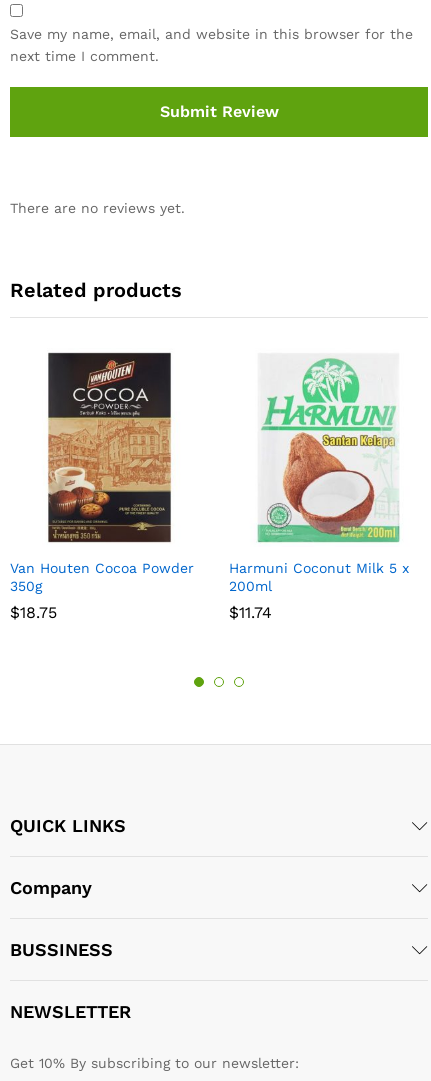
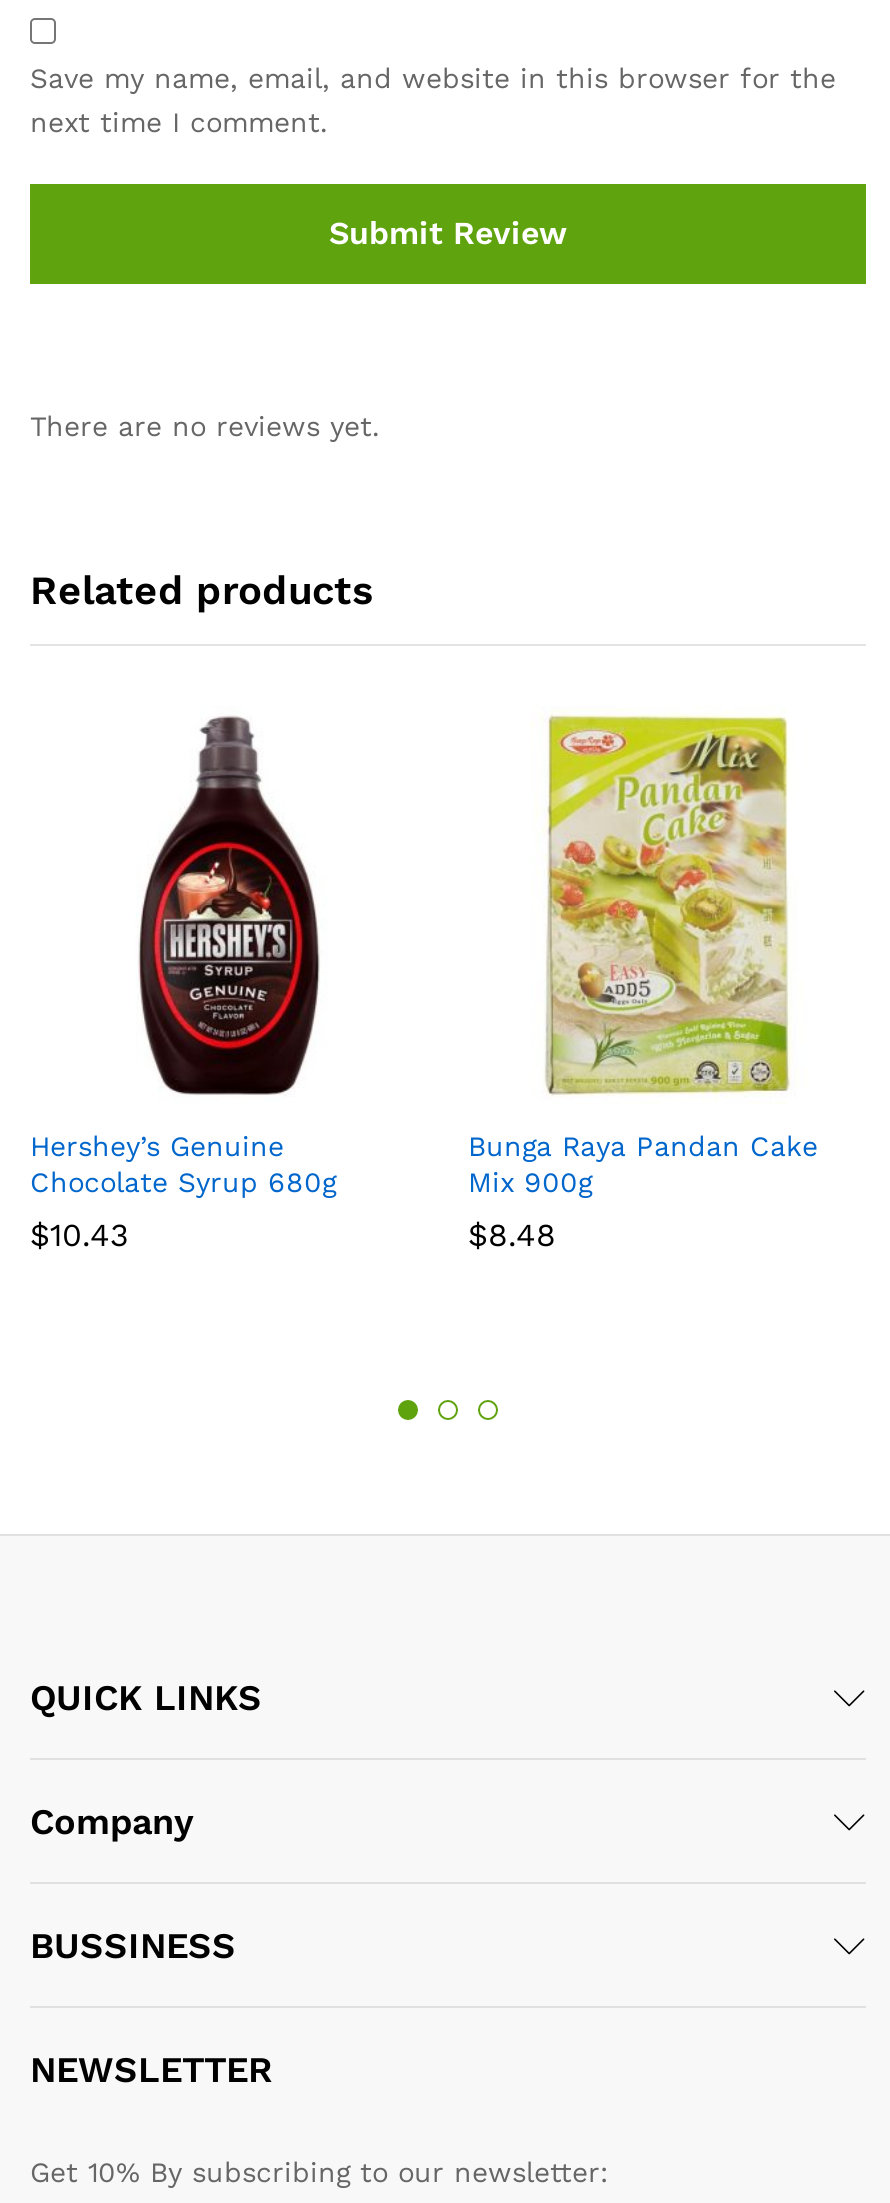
[10,352,194,594] [image] | Van Houten Cocoa Powder | 350g -> [30,716,352,1198] [image] | Hershey’s Genuine | Chocolate Syrup 680g
[229,353,409,594] [image] | Harmuni Coconut Milk 5 x | 200ml -> [468,714,818,1198] [image] | Bunga Raya Pandan Cake | Mix 900g
[10,603,57,622] $18.75 -> [30,1216,128,1254] $10.43
[229,603,272,622] $11.74 -> [468,1216,556,1254] $8.48

